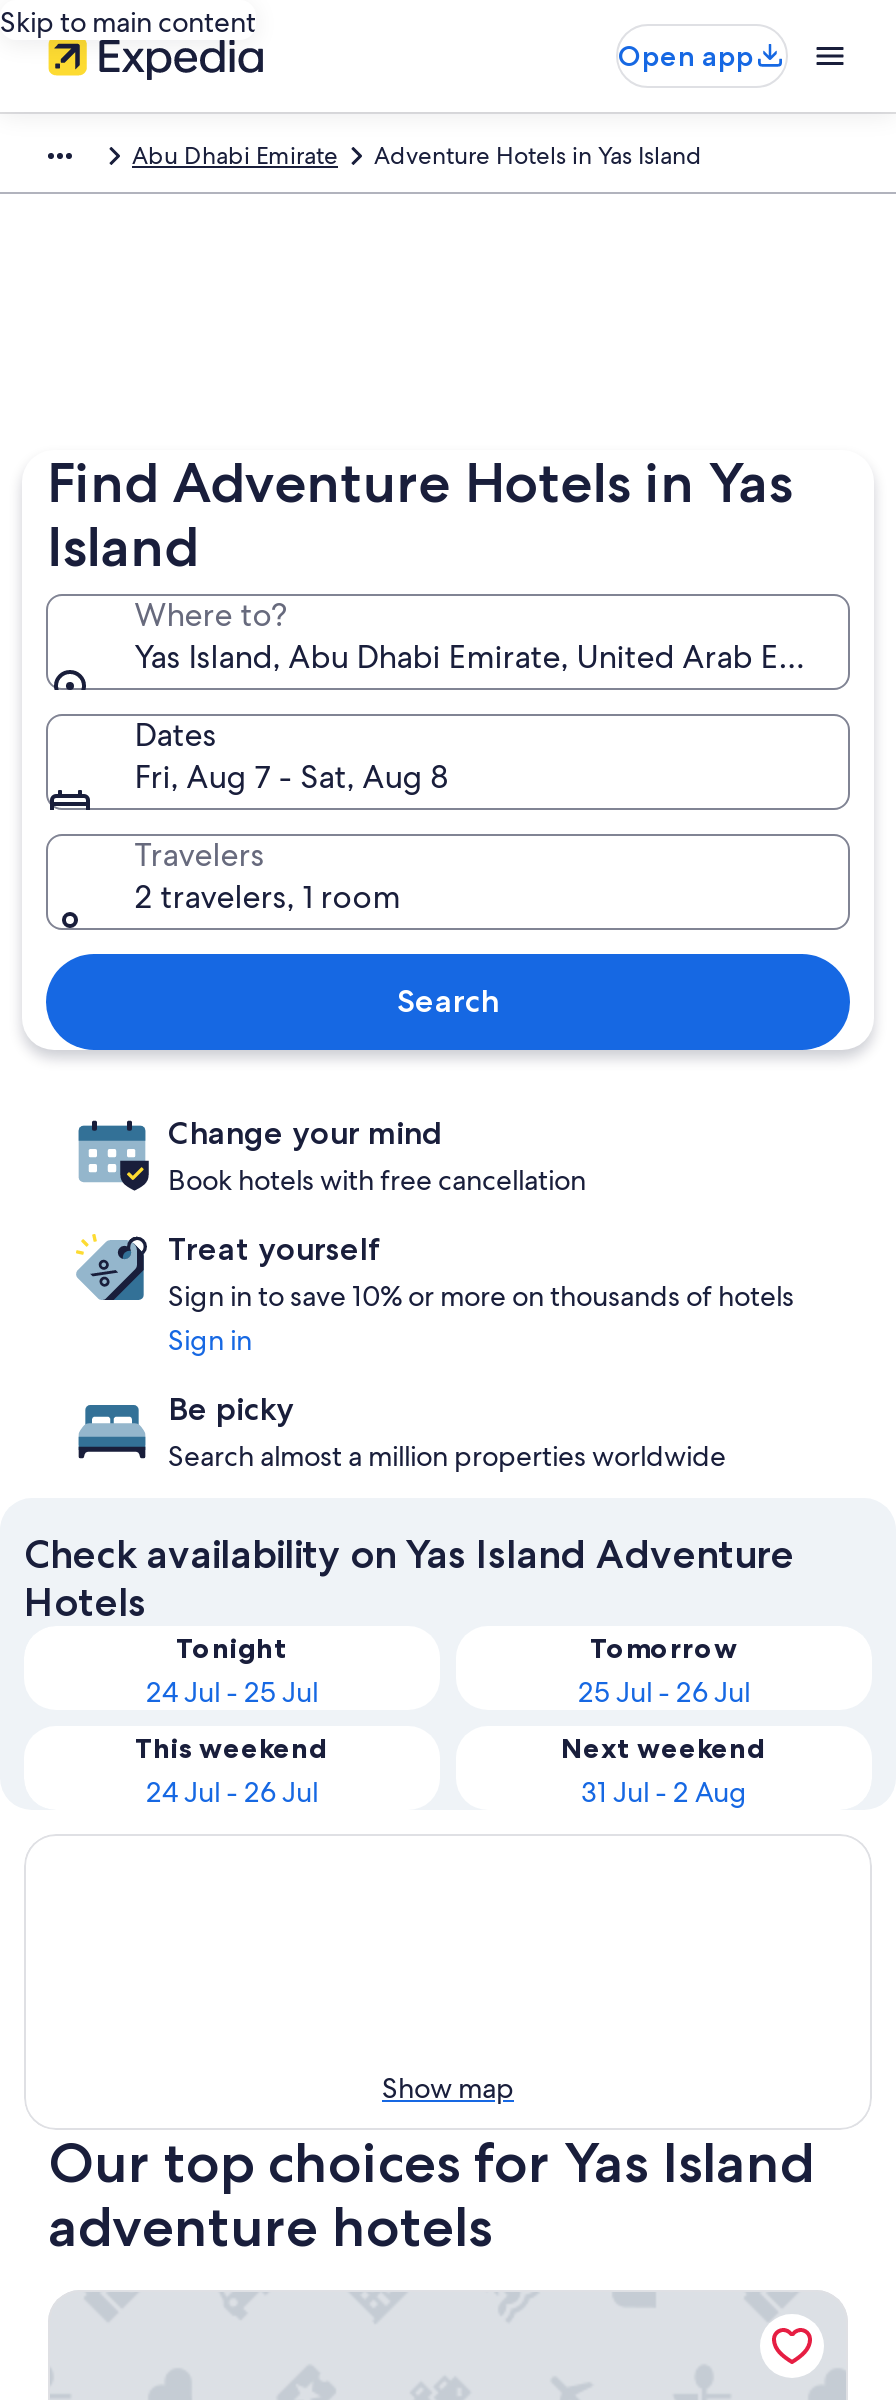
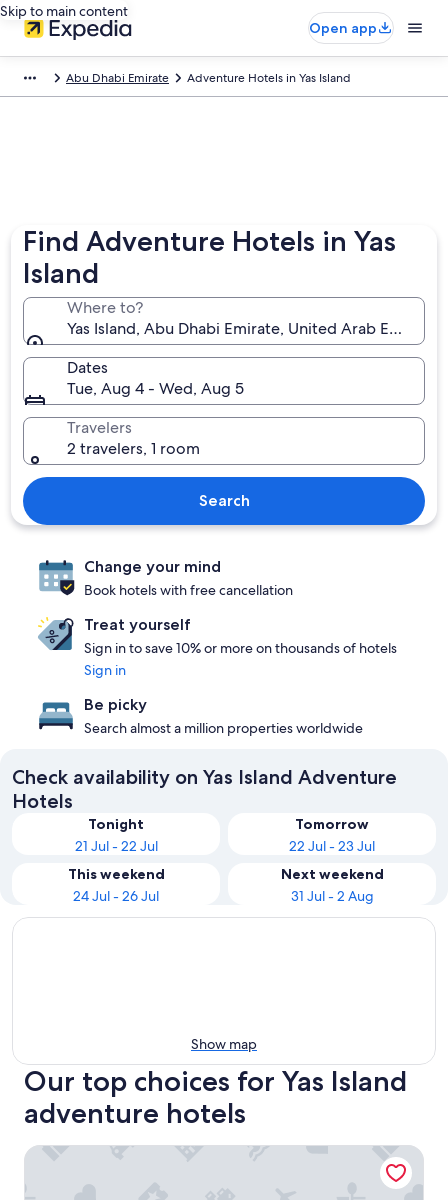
[134,756,448,798] Fri, Aug 7 - Sat, Aug 8 -> [67,378,244,399] Tue, Aug 4 - Wed, Aug 5
[146,1674,318,1710] 24 Jul - 25 Jul -> [74,837,157,855] 21 Jul - 22 Jul
[578,1674,750,1710] 25 Jul - 26 Jul -> [289,837,375,855] 22 Jul - 23 Jul

